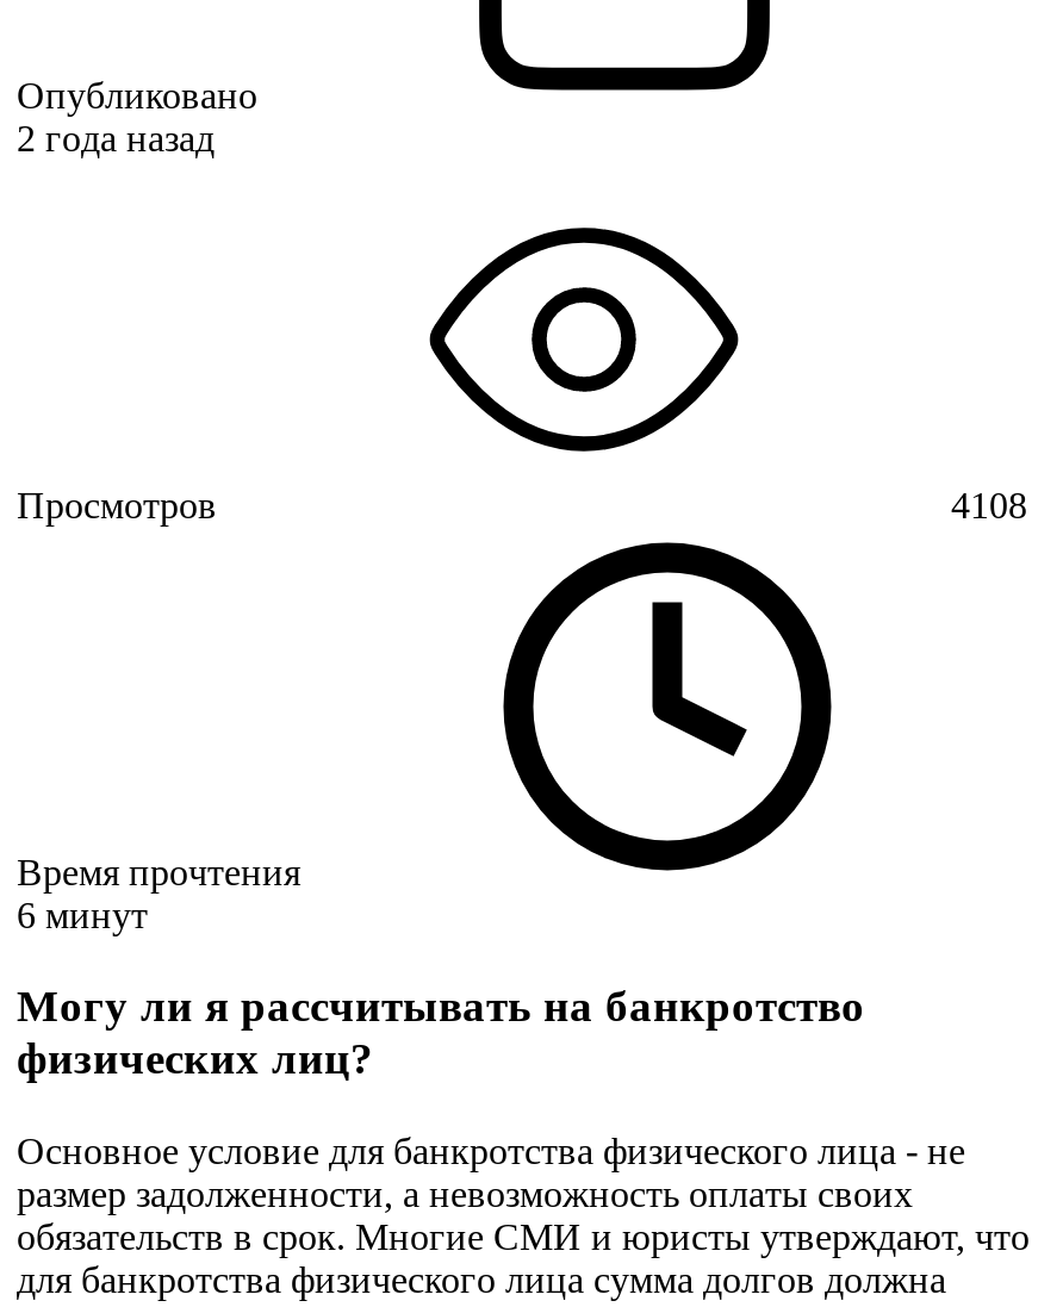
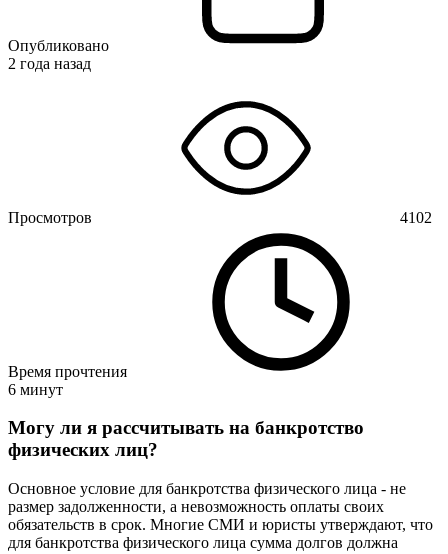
[951,484,1027,524] 4108 -> [400,208,432,225] 4102

